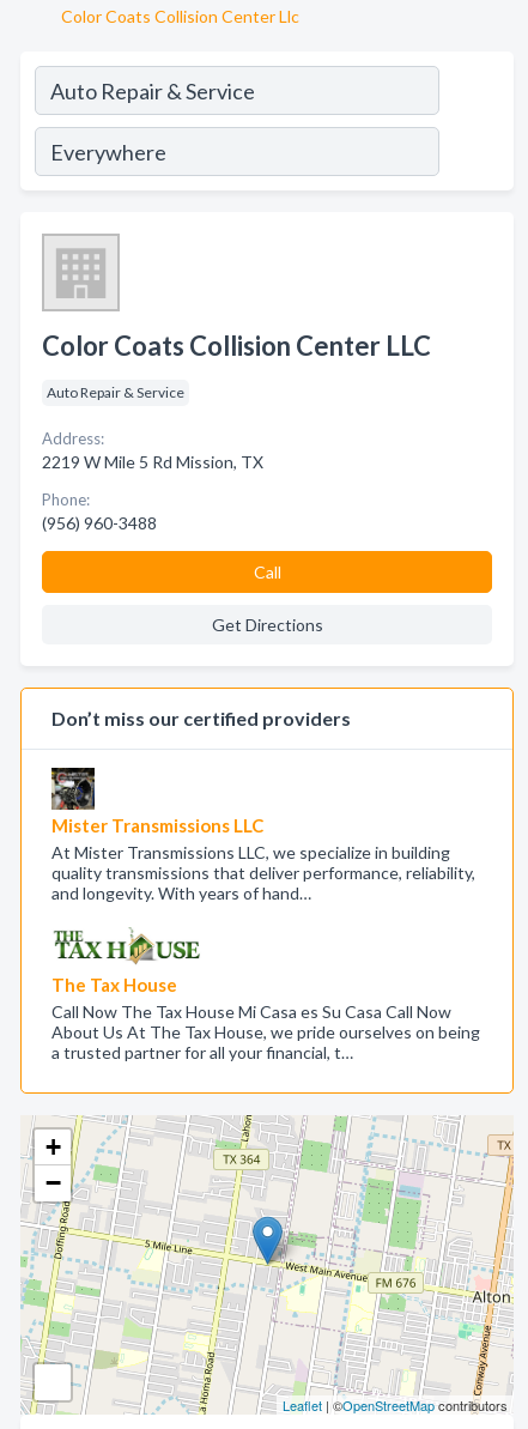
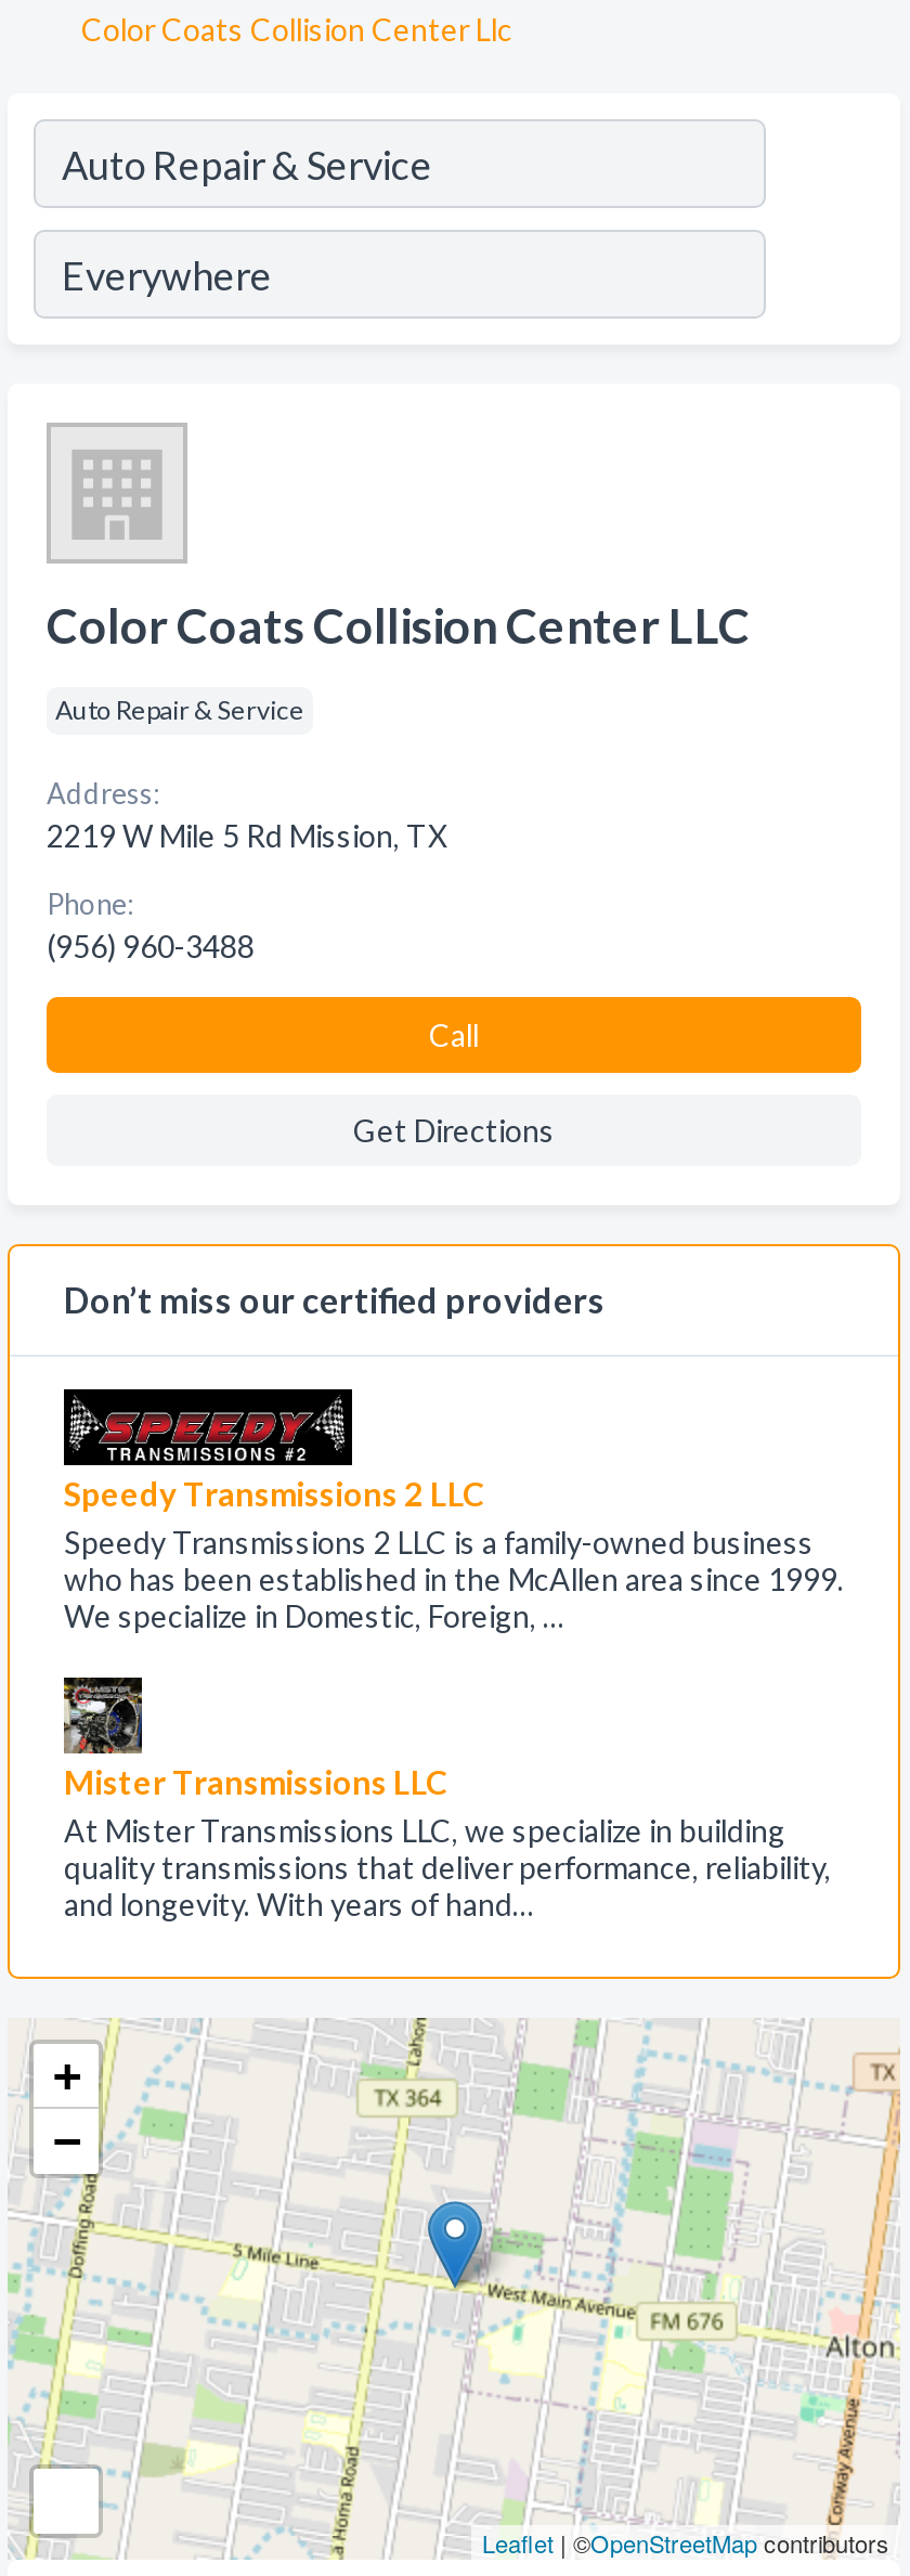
none -> [62,1387,844,1634] [image] | Speedy Transmissions 2 LLC | Speedy Transmissions 2 LLC is a family-owned business | who has been established in the McAllen area since 1999. | We specialize in Domestic, Foreign, …
moved [49,767,475,903] -> [60,1675,831,1923]: [image] | Mister Transmissions LLC | At Mister Transmissions LLC, we specialize in building | quality transmissions that deliver performance, reliability, | and longevity. With years of hand…
[51,927,480,1062] [image] | The Tax House | Call Now The Tax House Mi Casa es Su Casa Call Now | About Us At The Tax House, we pride ourselves on being | a trusted partner for all your financial, t… -> none

